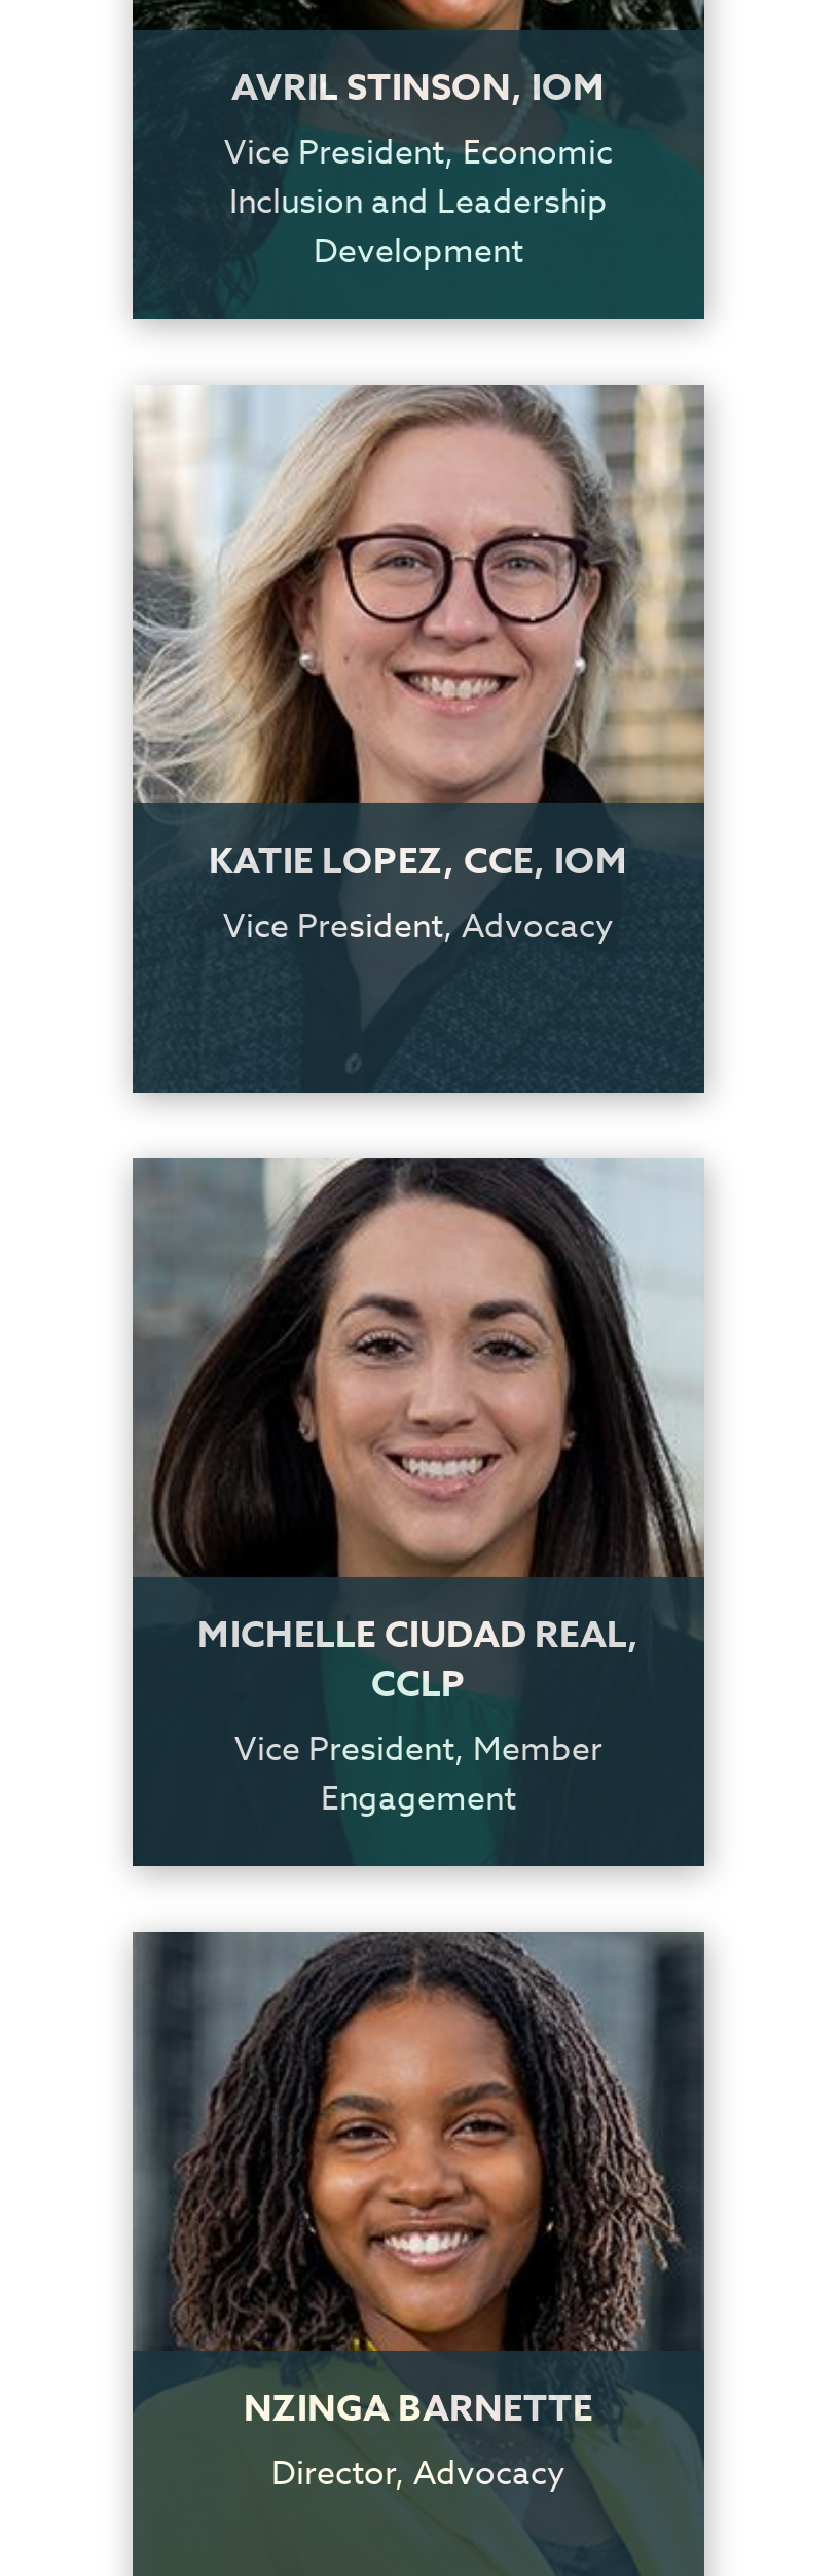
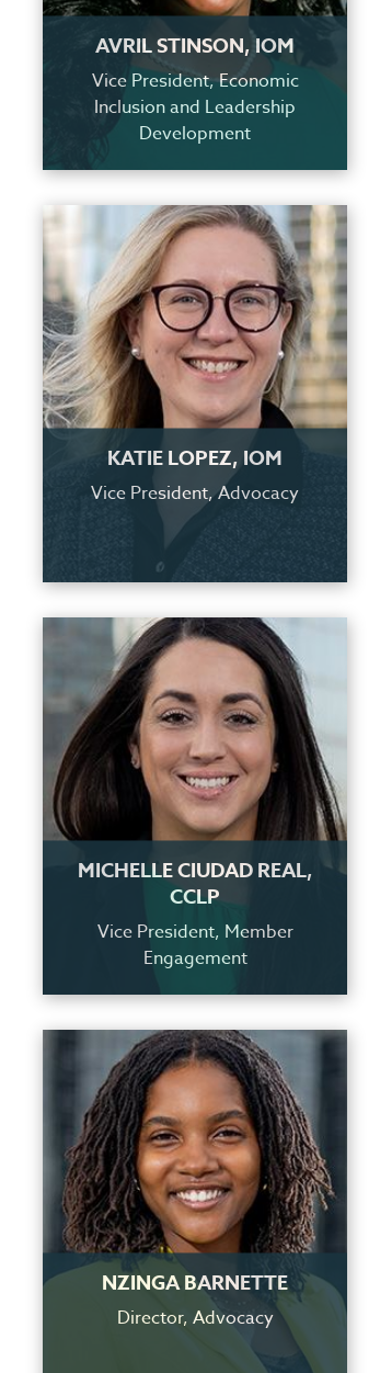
[209,835,628,889] KATIE LOPEZ, CCE, IOM -> [107,445,283,474] KATIE LOPEZ, IOM

